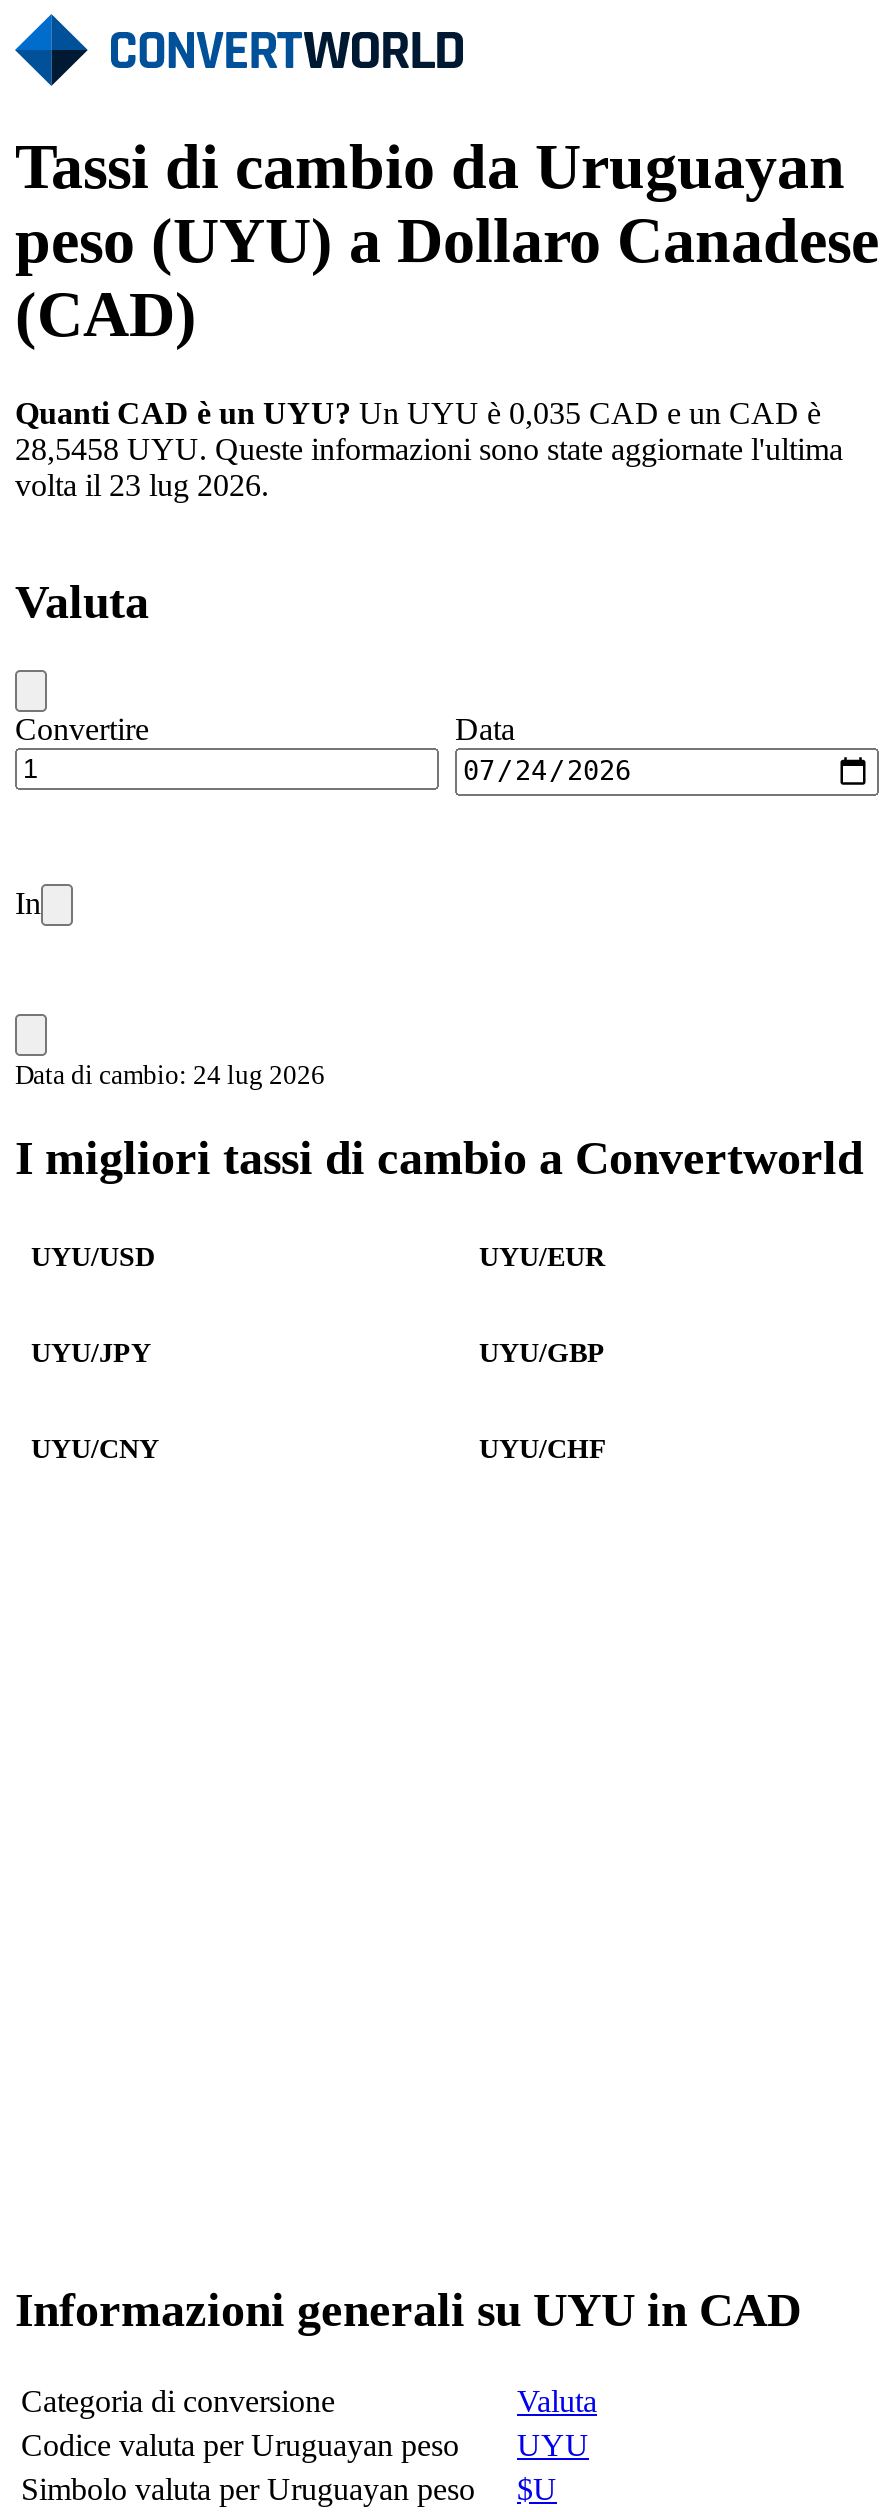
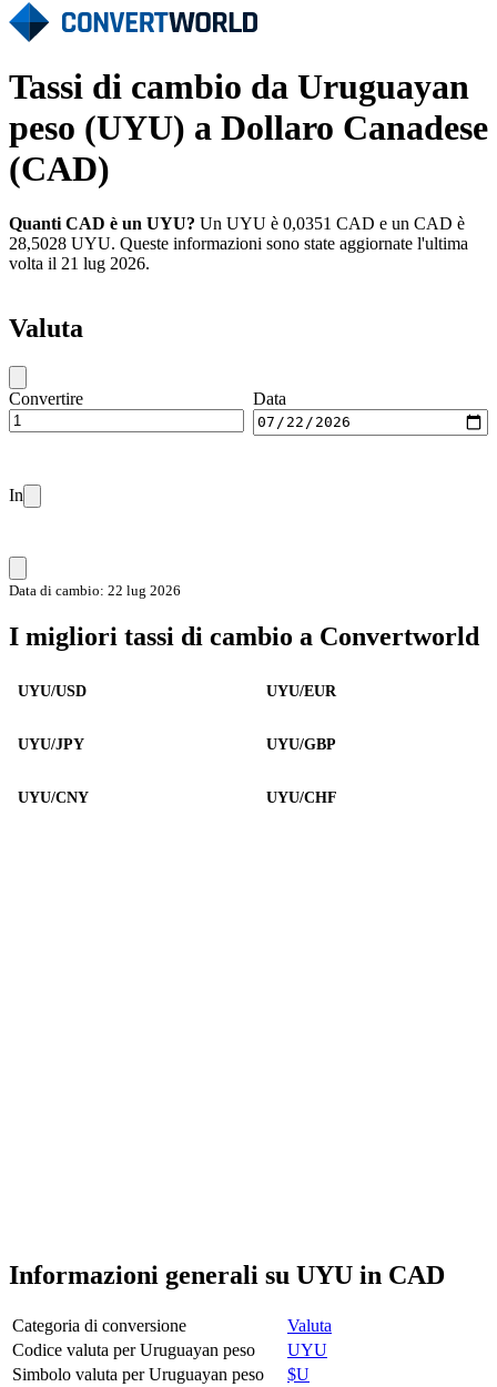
[15,396,821,430] Quanti CAD è un UYU? Un UYU è 0,035 CAD e un CAD è -> [9,214,465,233] Quanti CAD è un UYU? Un UYU è 0,0351 CAD e un CAD è
[15,432,843,466] 28,5458 UYU. Queste informazioni sono state aggiornate l'ultima -> [9,234,468,253] 28,5028 UYU. Queste informazioni sono state aggiornate l'ultima
[15,468,269,502] volta il 23 lug 2026. -> [9,254,150,273] volta il 21 lug 2026.
[15,1059,325,1089] Data di cambio: 24 lug 2026 -> [9,582,181,598] Data di cambio: 22 lug 2026

